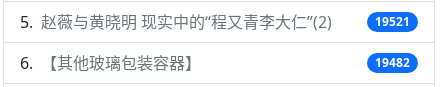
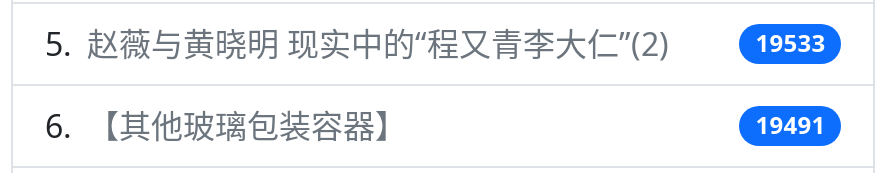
[375,13,410,30] 19521 -> [755,26,825,60] 19533
[375,54,410,71] 19482 -> [755,108,825,142] 19491

